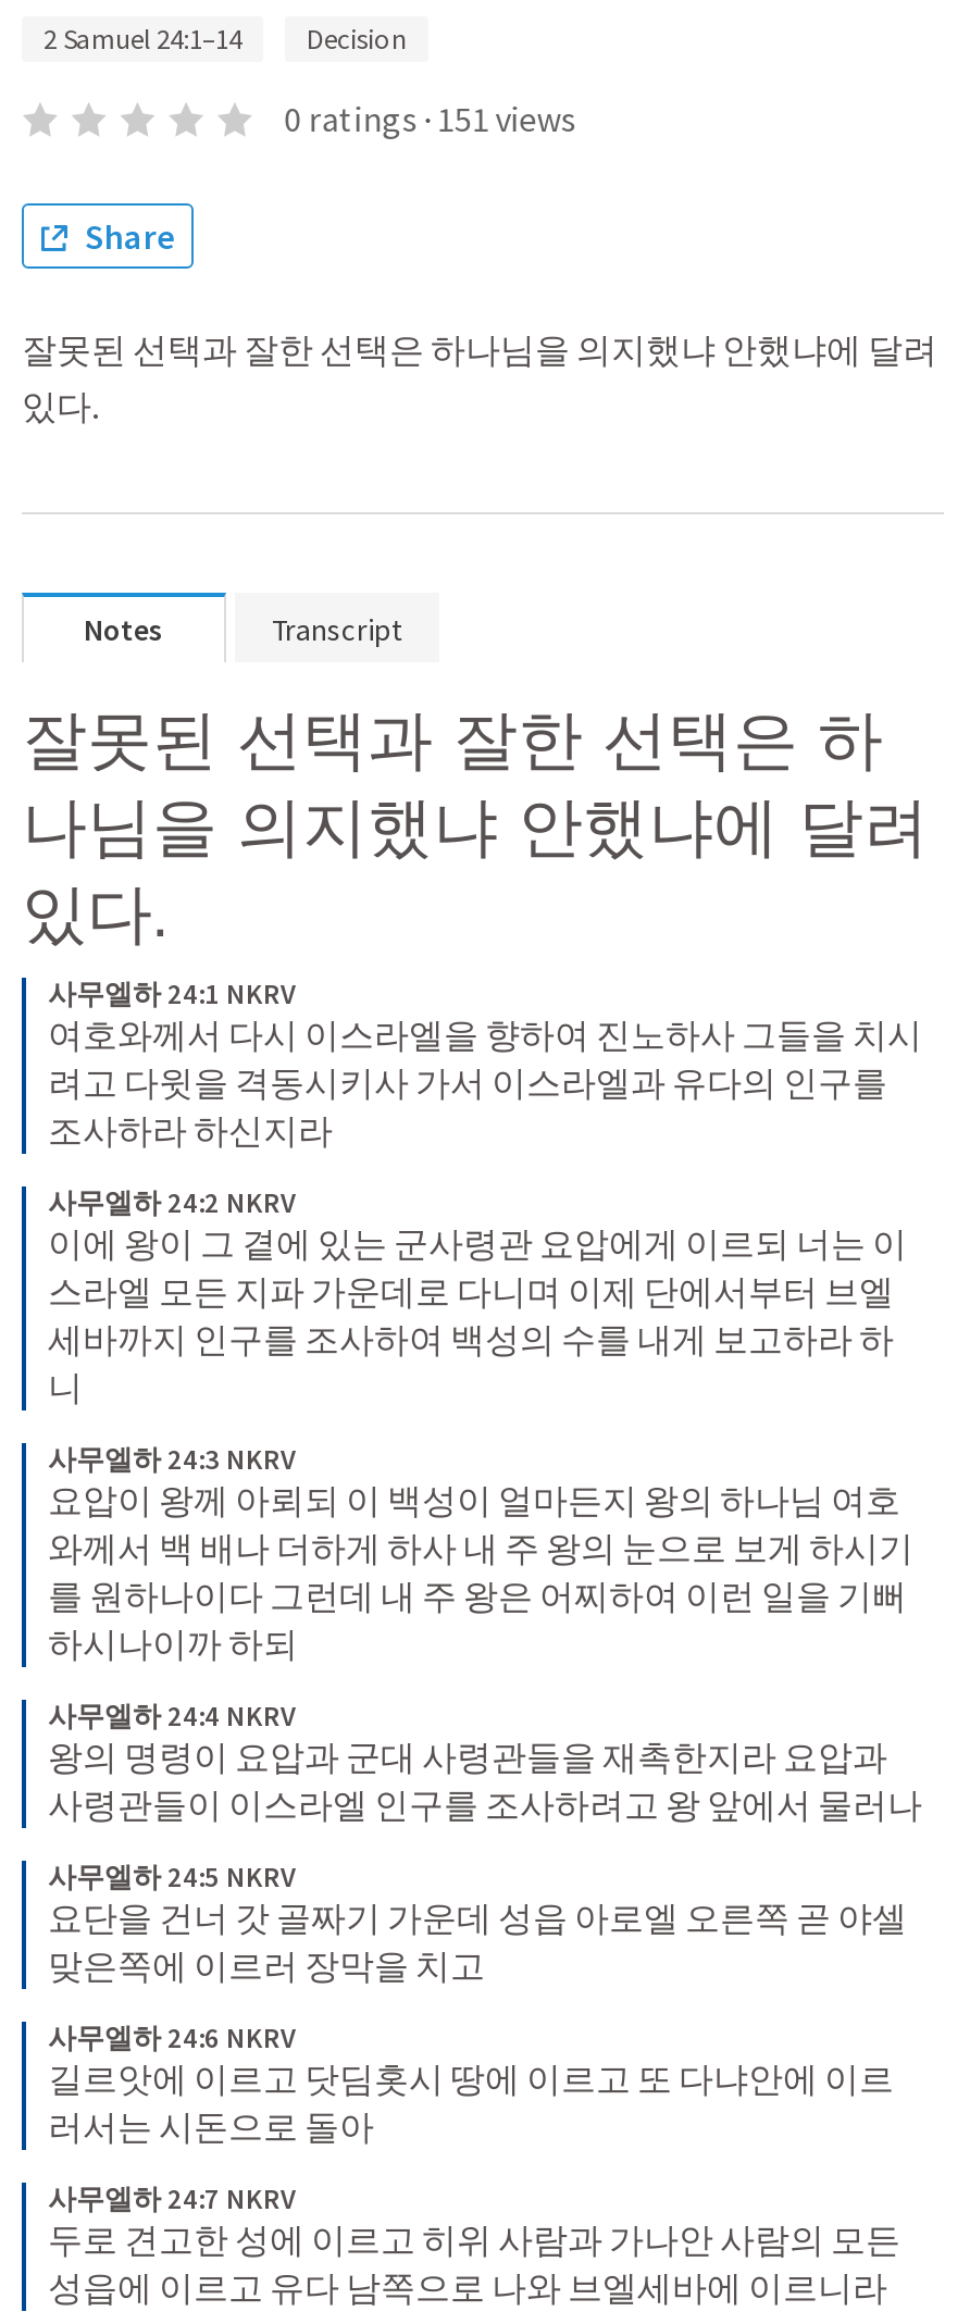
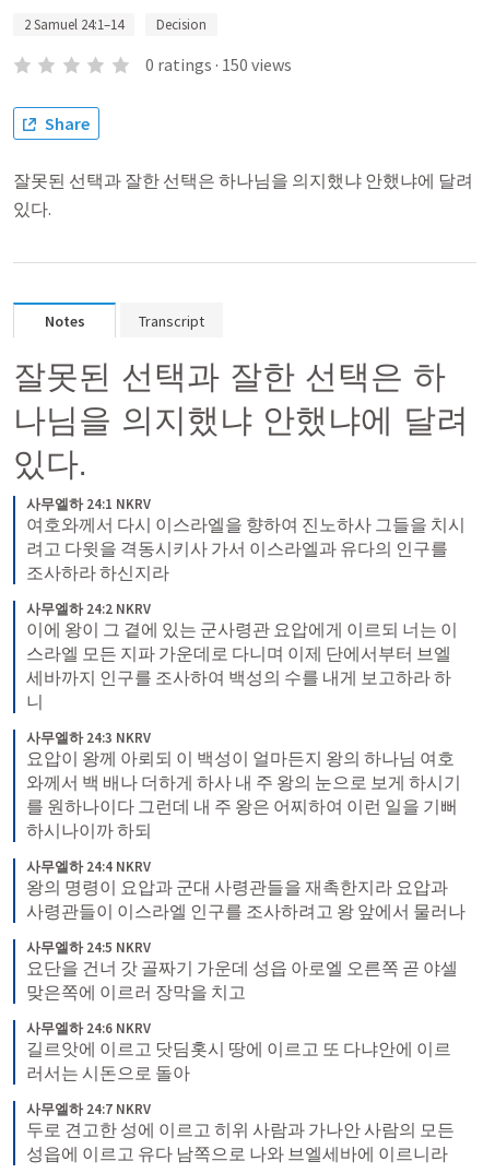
[284,97,576,140] 0 ratings · 151 views -> [145,54,291,75] 0 ratings · 150 views

